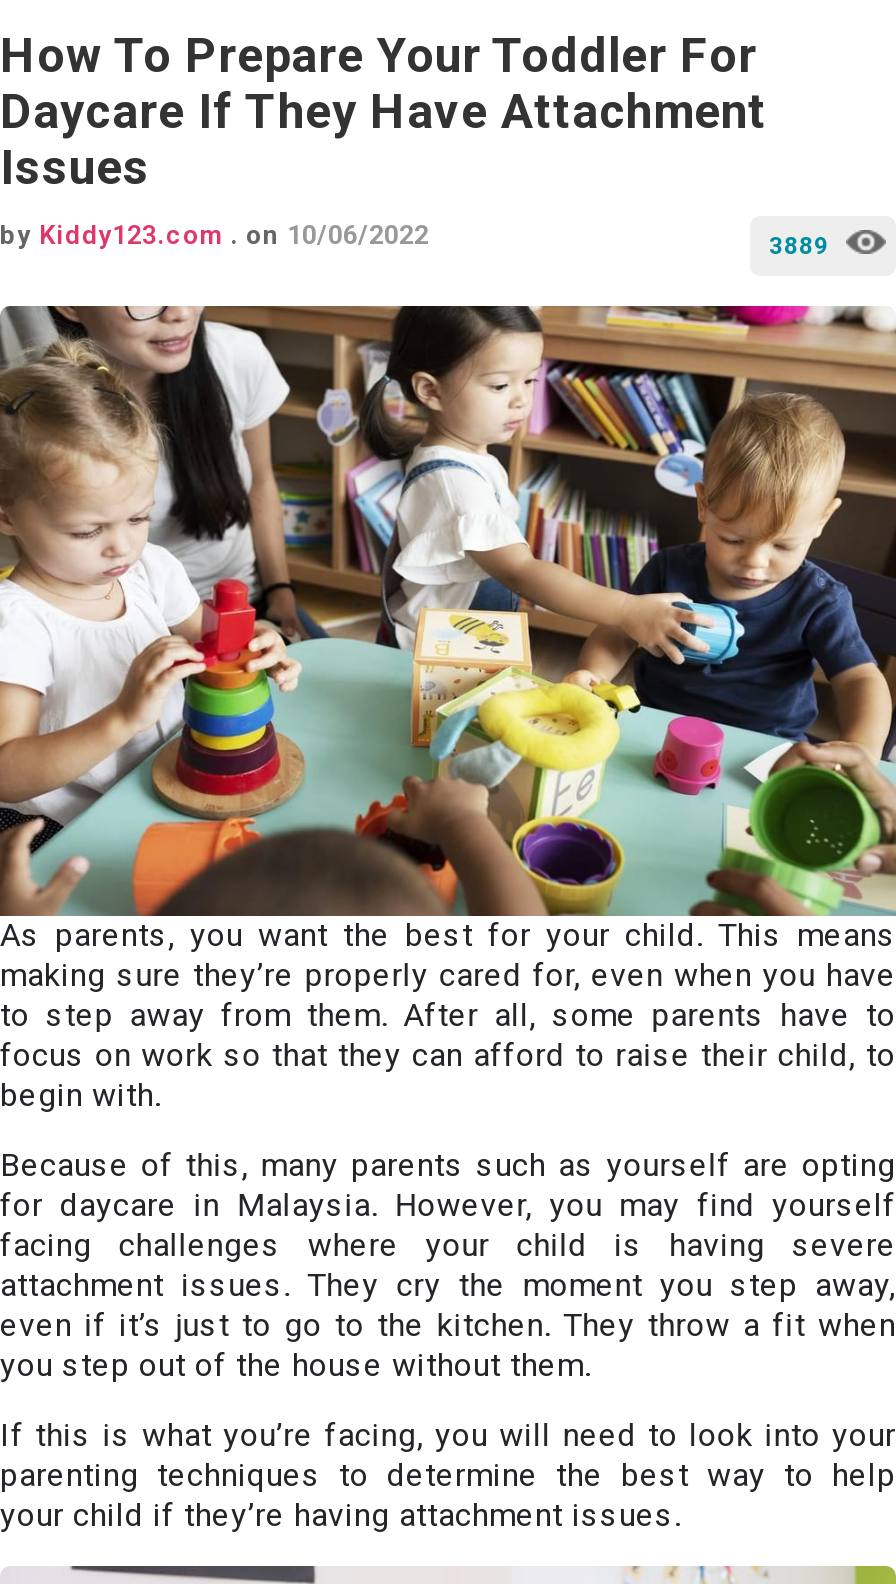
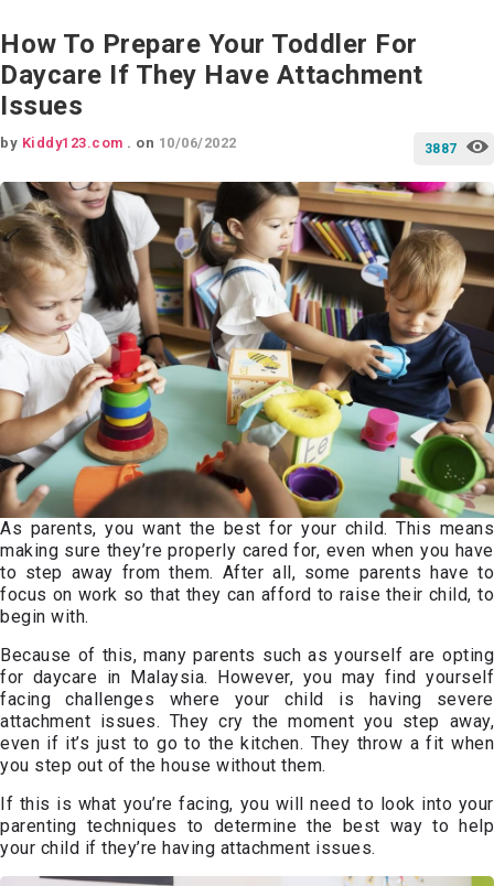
[769,233,829,261] 3889 -> [424,141,457,157] 3887

